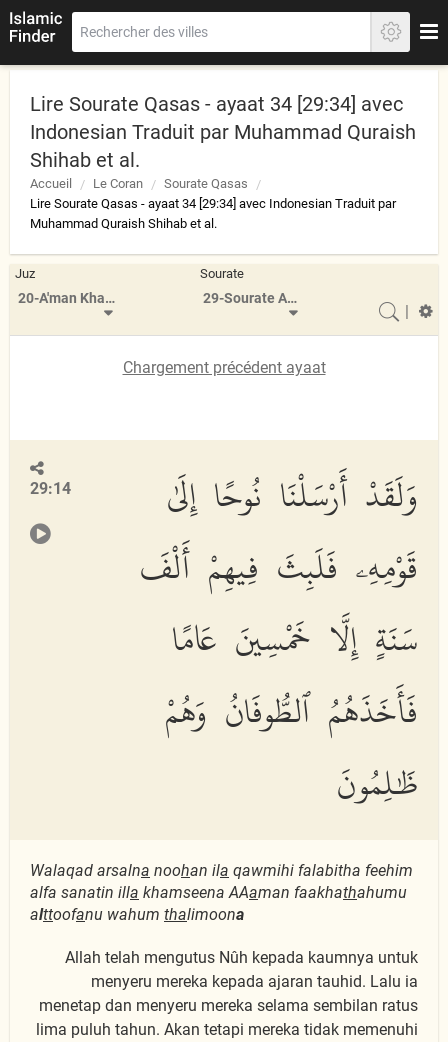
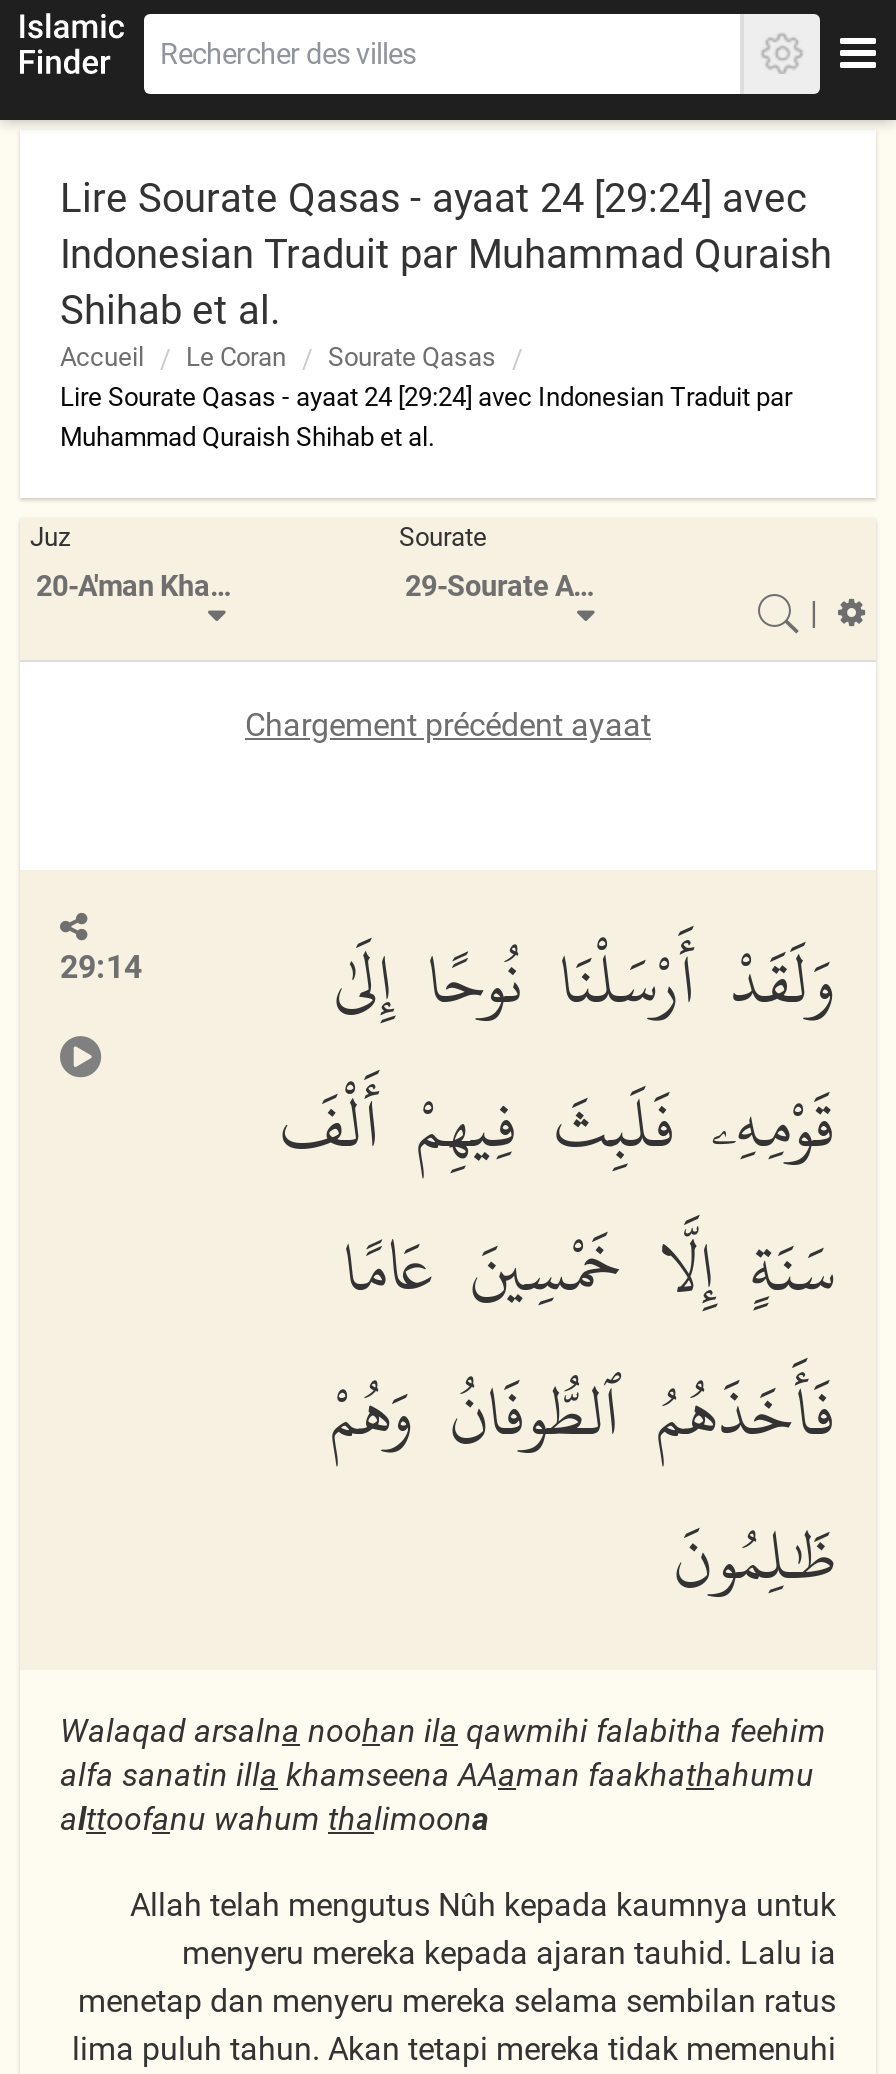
[30,92,403,116] Lire Sourate Qasas - ayaat 34 [29:34] avec -> [60,174,806,222] Lire Sourate Qasas - ayaat 24 [29:24] avec
[30,196,396,211] Lire Sourate Qasas - ayaat 34 [29:34] avec Indonesian Traduit par -> [60,382,792,412] Lire Sourate Qasas - ayaat 24 [29:24] avec Indonesian Traduit par

